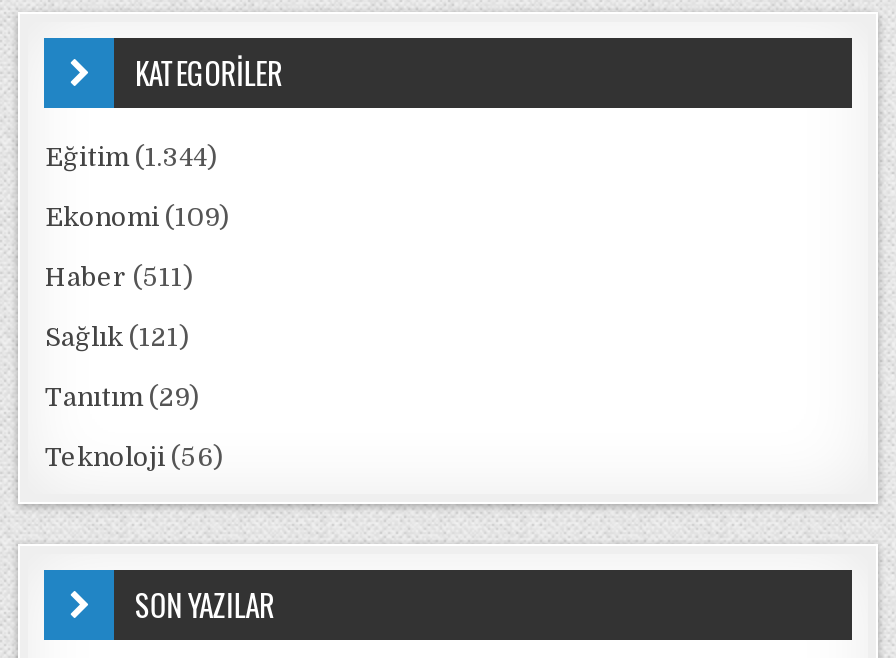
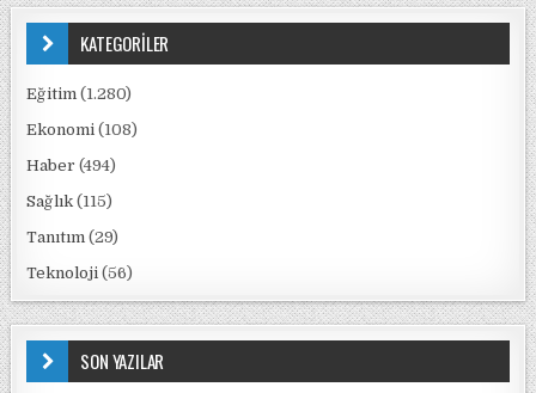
[45,142,217,172] Eğitim (1.344) -> [27,85,132,103] Eğitim (1.280)
[45,202,229,232] Ekonomi (109) -> [27,121,138,139] Ekonomi (108)
[45,262,193,292] Haber (511) -> [27,156,117,174] Haber (494)
[45,322,189,352] Sağlık (121) -> [27,192,113,210] Sağlık (115)

